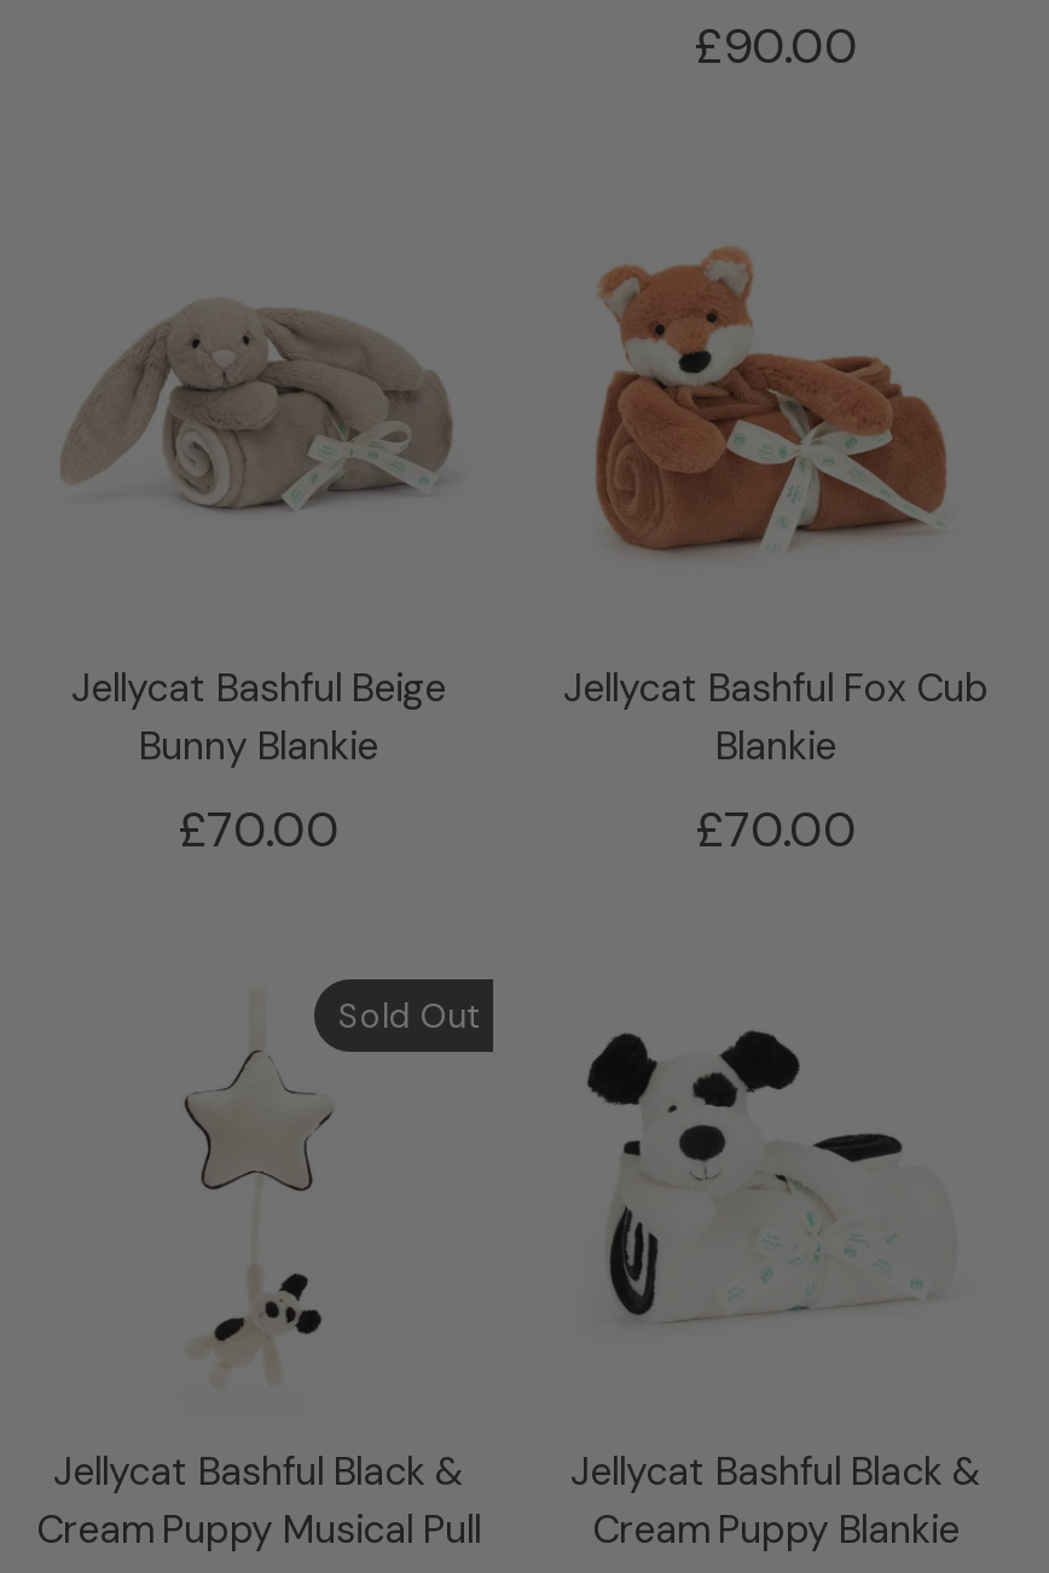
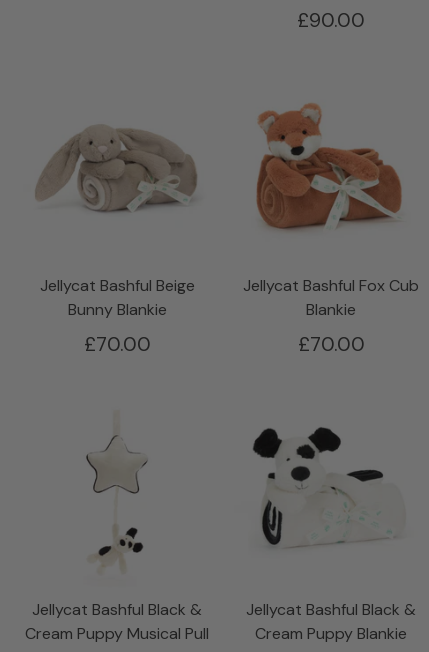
[338,993,481,1037] Sold Out -> none

